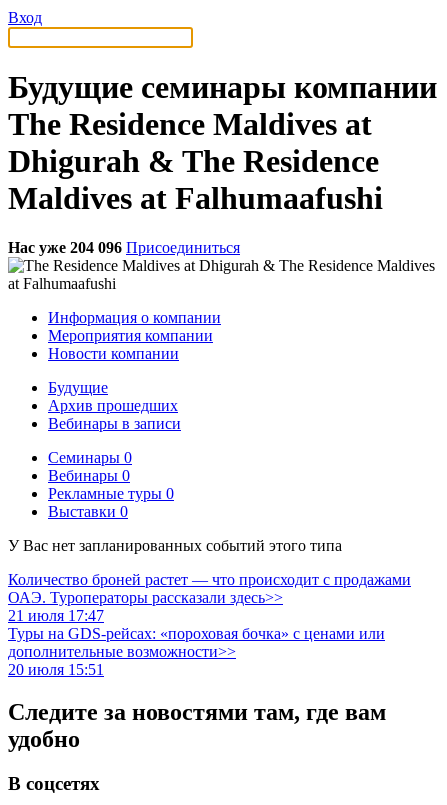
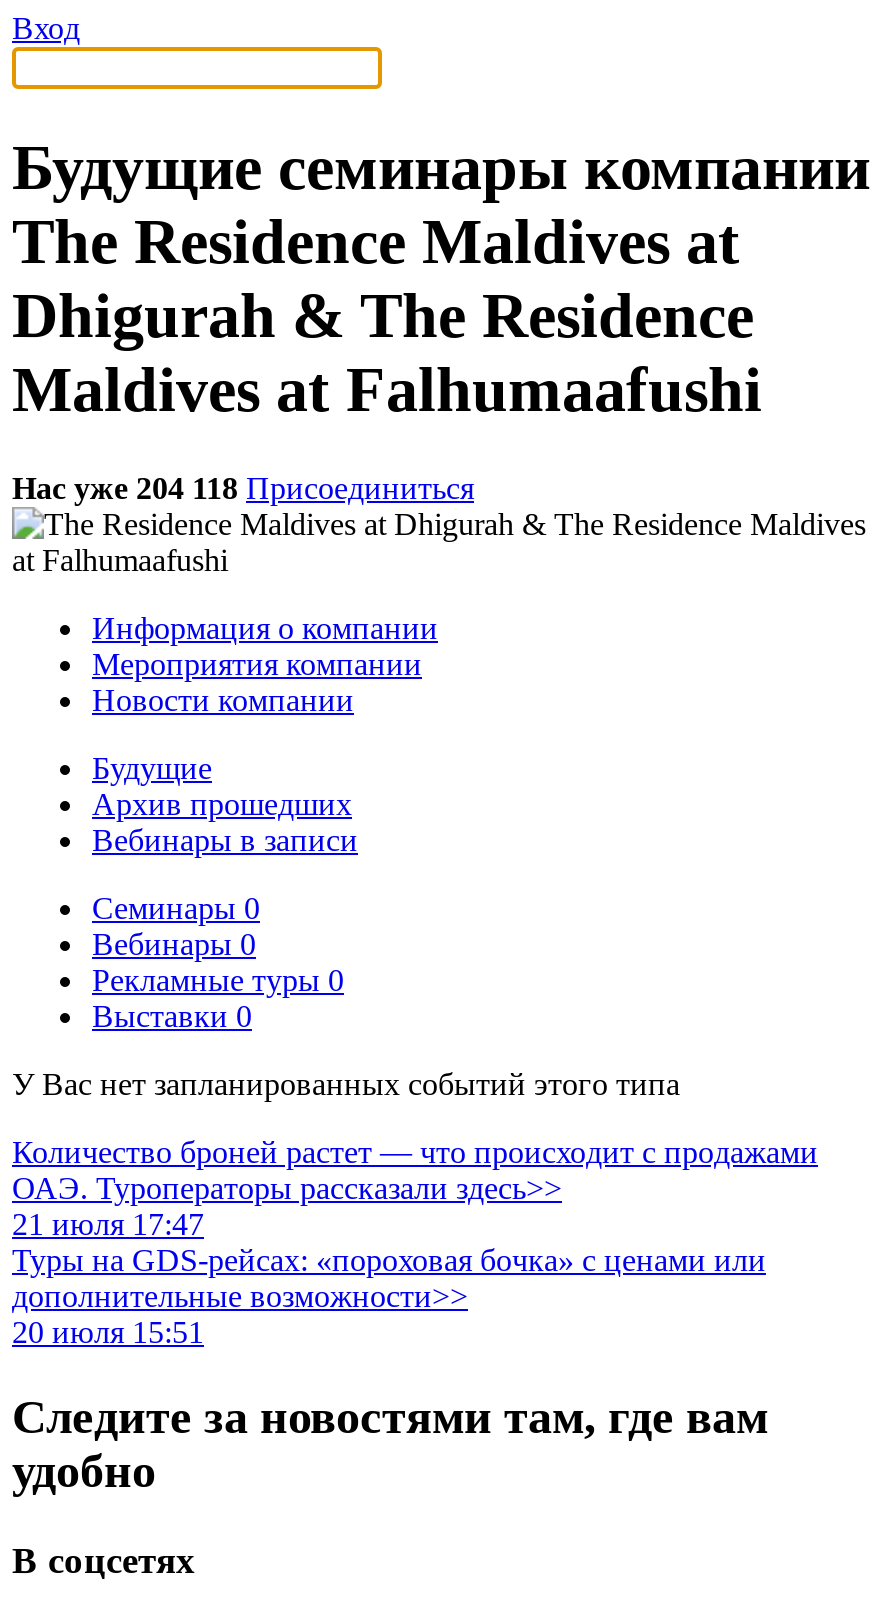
[8,239,240,256] Нас уже 204 096 Присоединиться -> [12,471,474,505] Нас уже 204 118 Присоединиться

